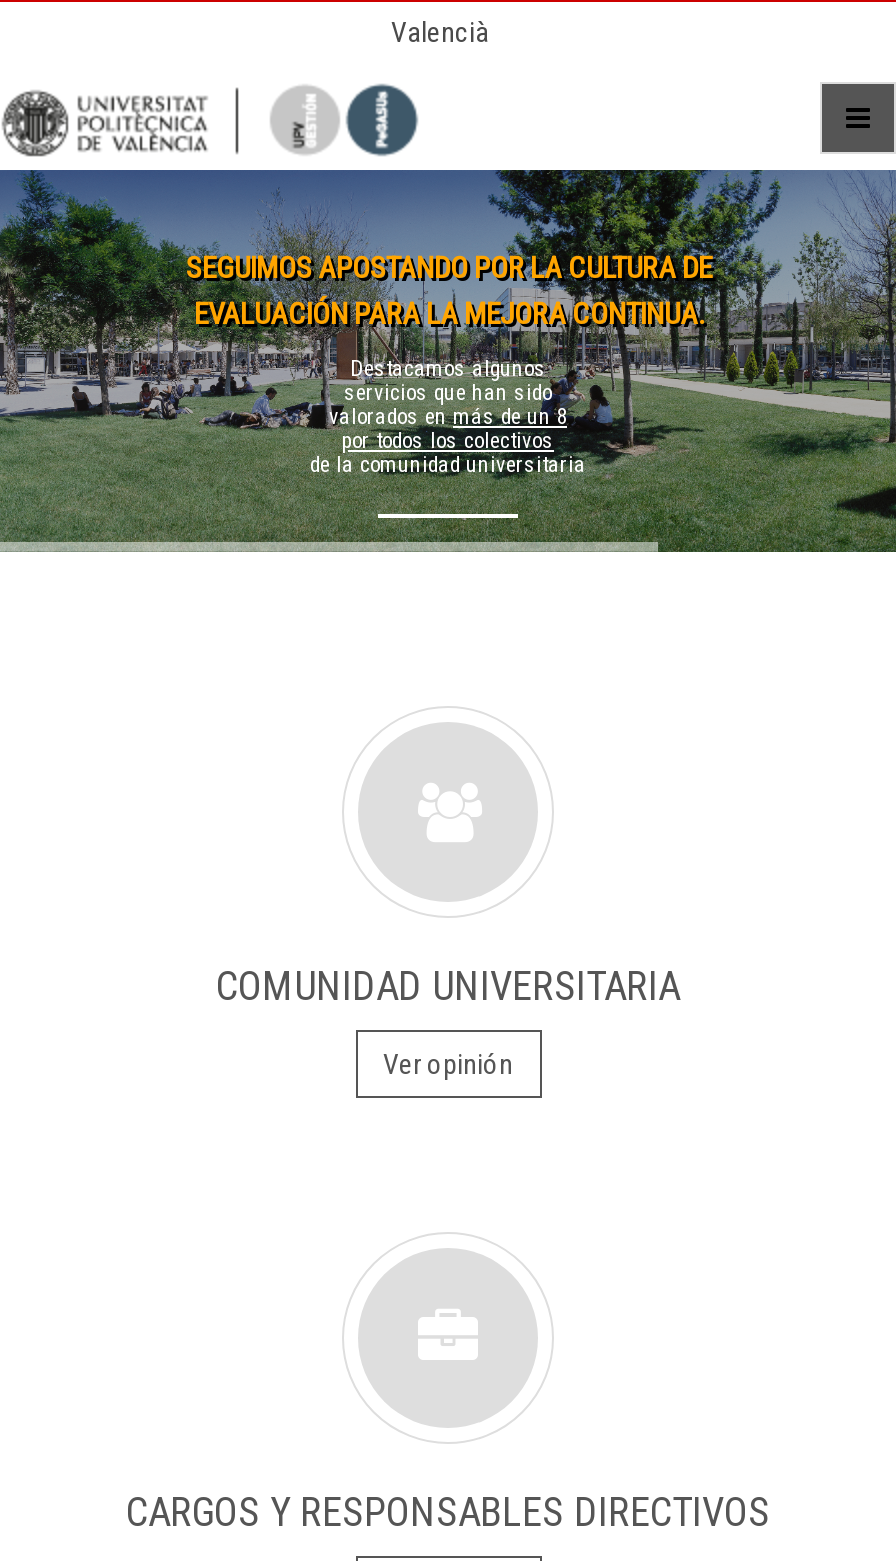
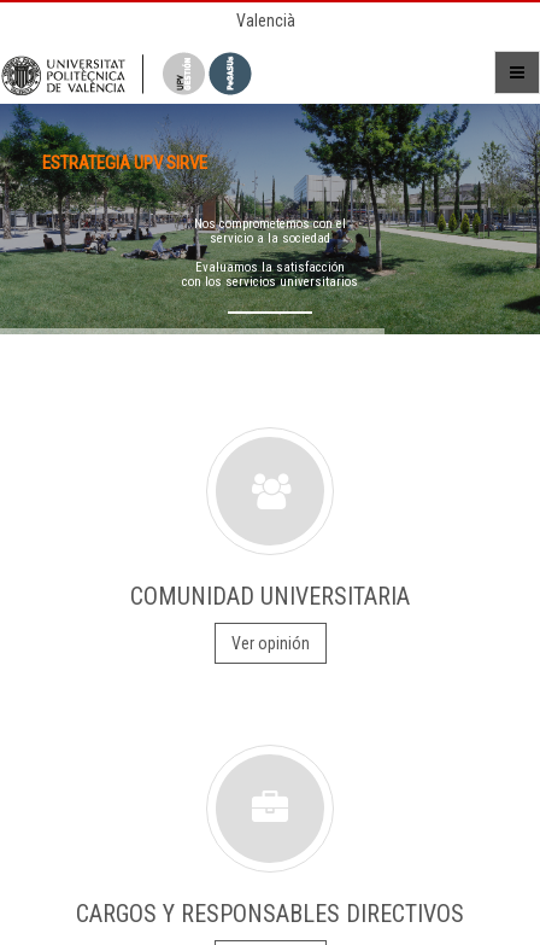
[185,250,711,477] SEGUIMOS APOSTANDO POR LA CULTURA DE | EVALUACIÓN PARA LA MEJORA CONTINUA. | Destacamos algunos | servicios que han sido | valorados en más de un 8 | por todos los colectivos | de la comunidad universitaria -> [42,152,358,289] ESTRATEGIA UPV SIRVE | Nos comprometemos con el | servicio a la sociedad | Evaluamos la satisfacción | con los servicios universitarios

